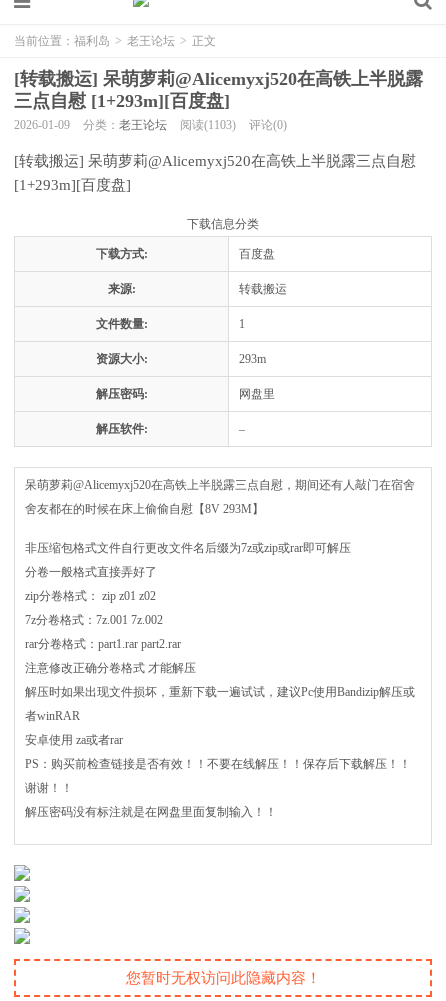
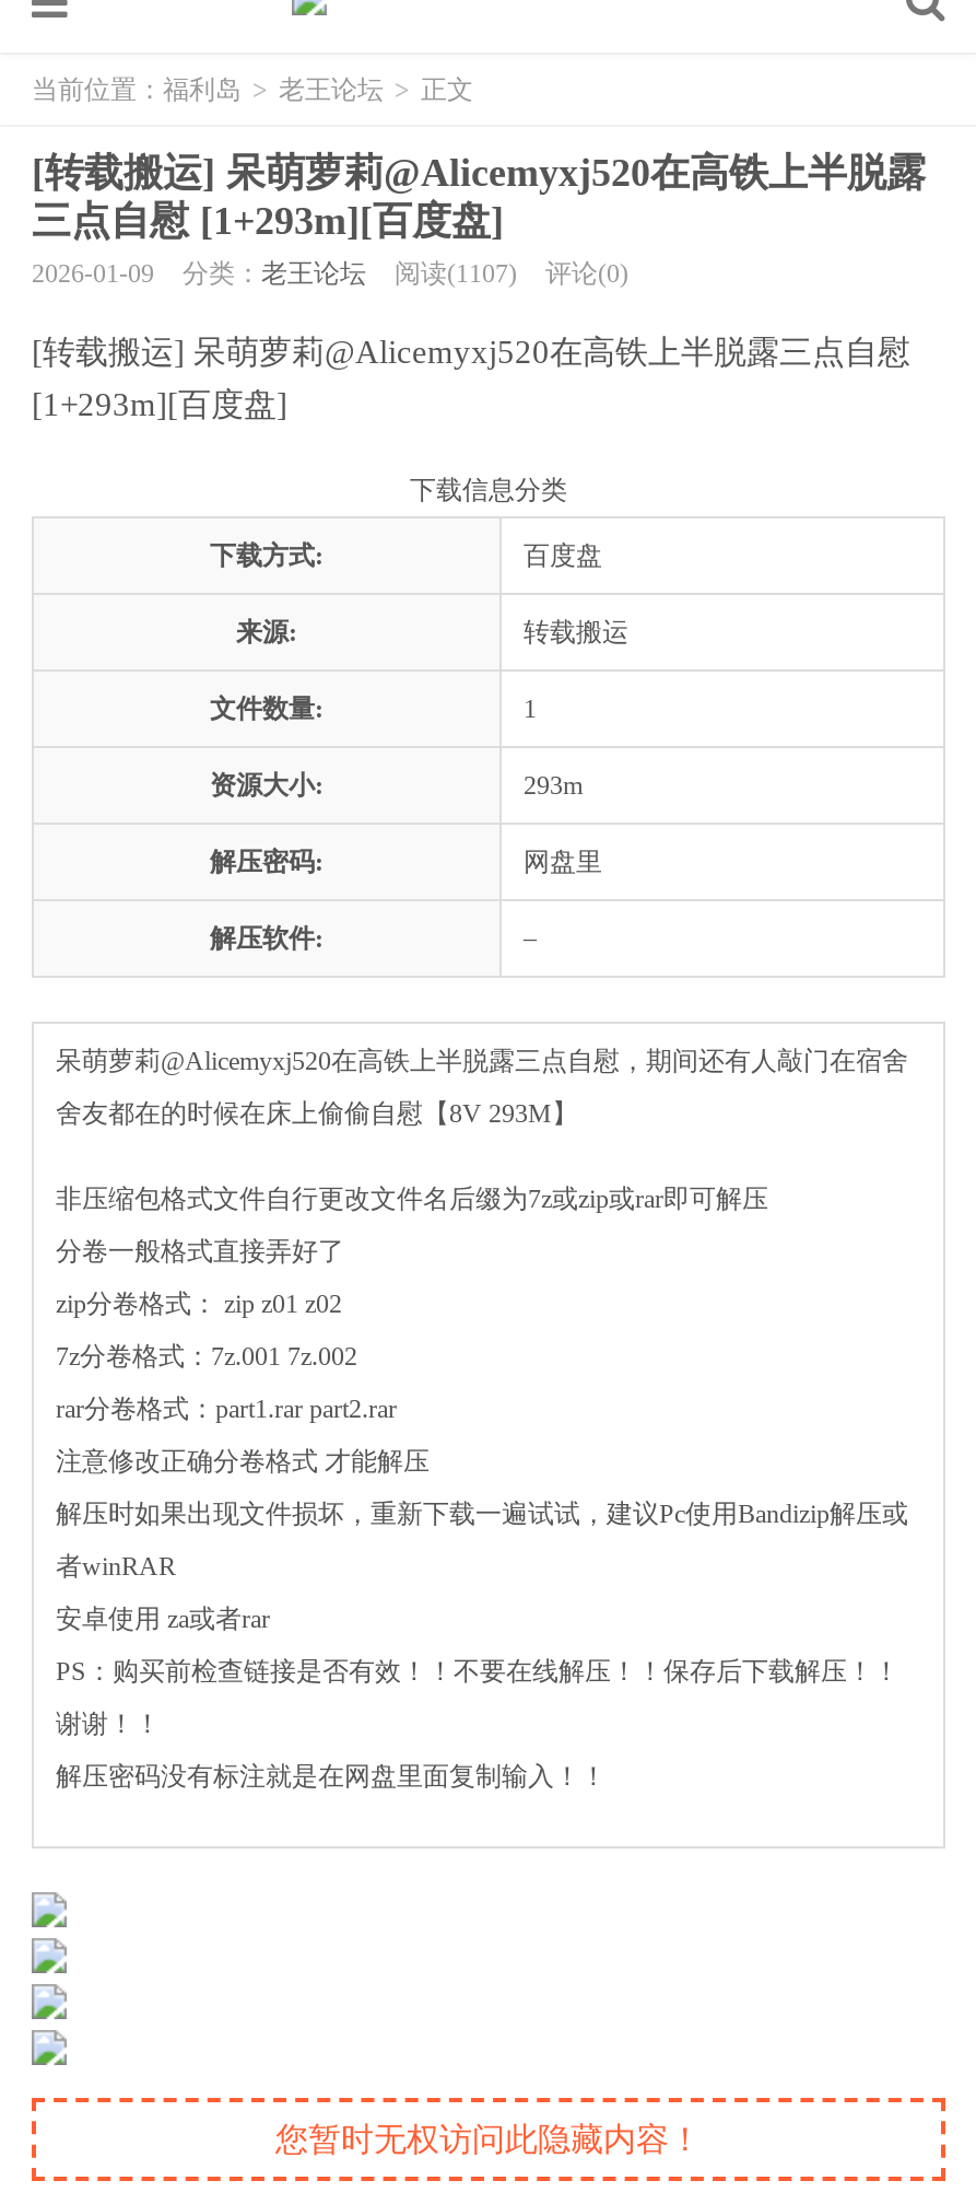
[14,118,287,132] 2026-01-09 分类：老王论坛 阅读(1103) 评论(0) -> [32,258,628,289] 2026-01-09 分类：老王论坛 阅读(1107) 评论(0)

